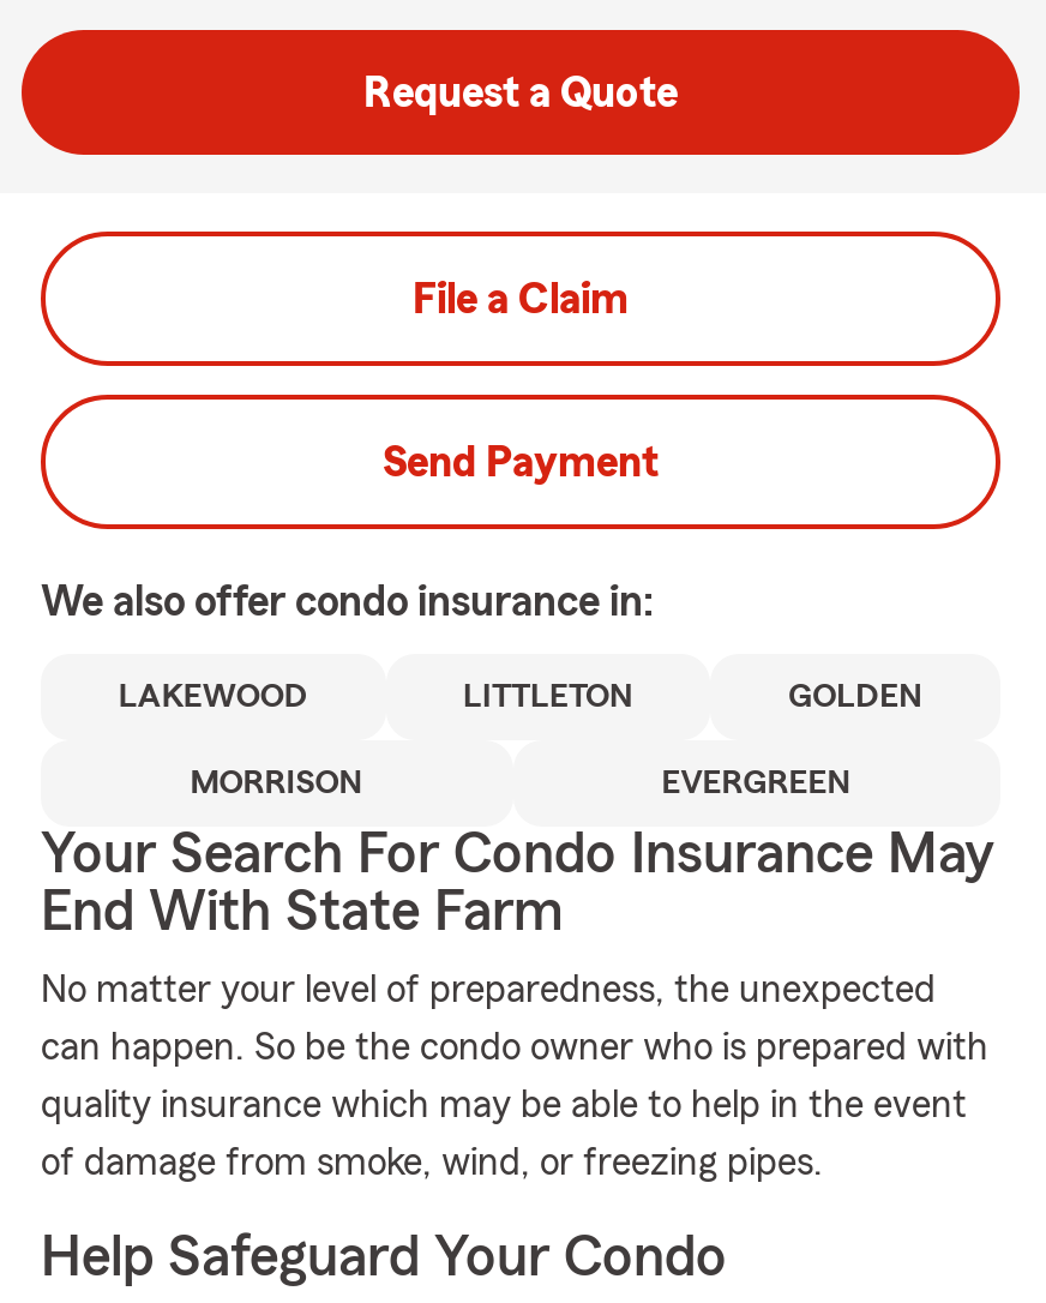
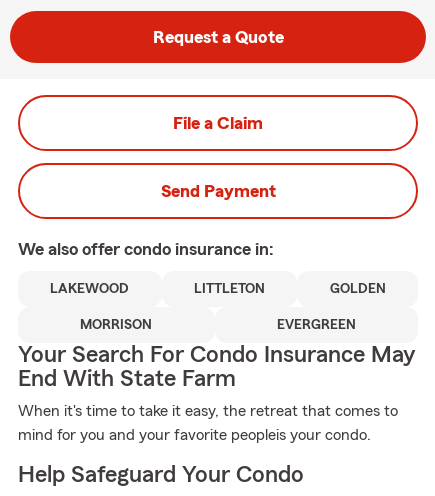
[41,971,988,1182] No matter your level of preparedness, the unexpected | can happen. So be the condo owner who is prepared with | quality insurance which may be able to help in the event | of damage from smoke, wind, or freezing pipes. -> [18,403,398,443] When it's time to take it easy, the retreat that comes to | mind for you and your favorite peopleis your condo.

